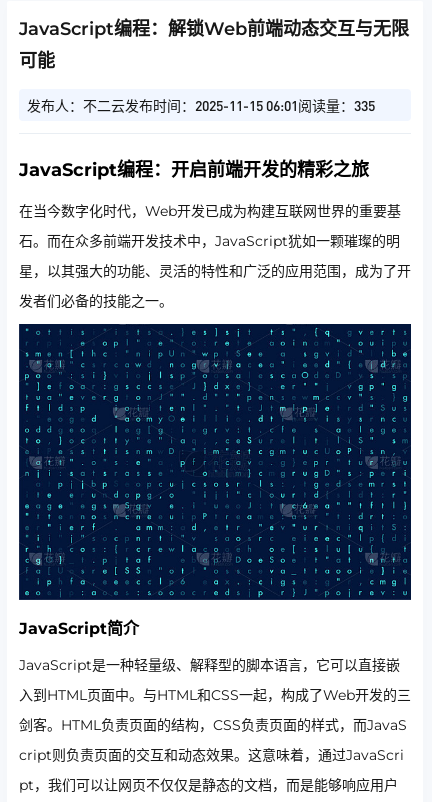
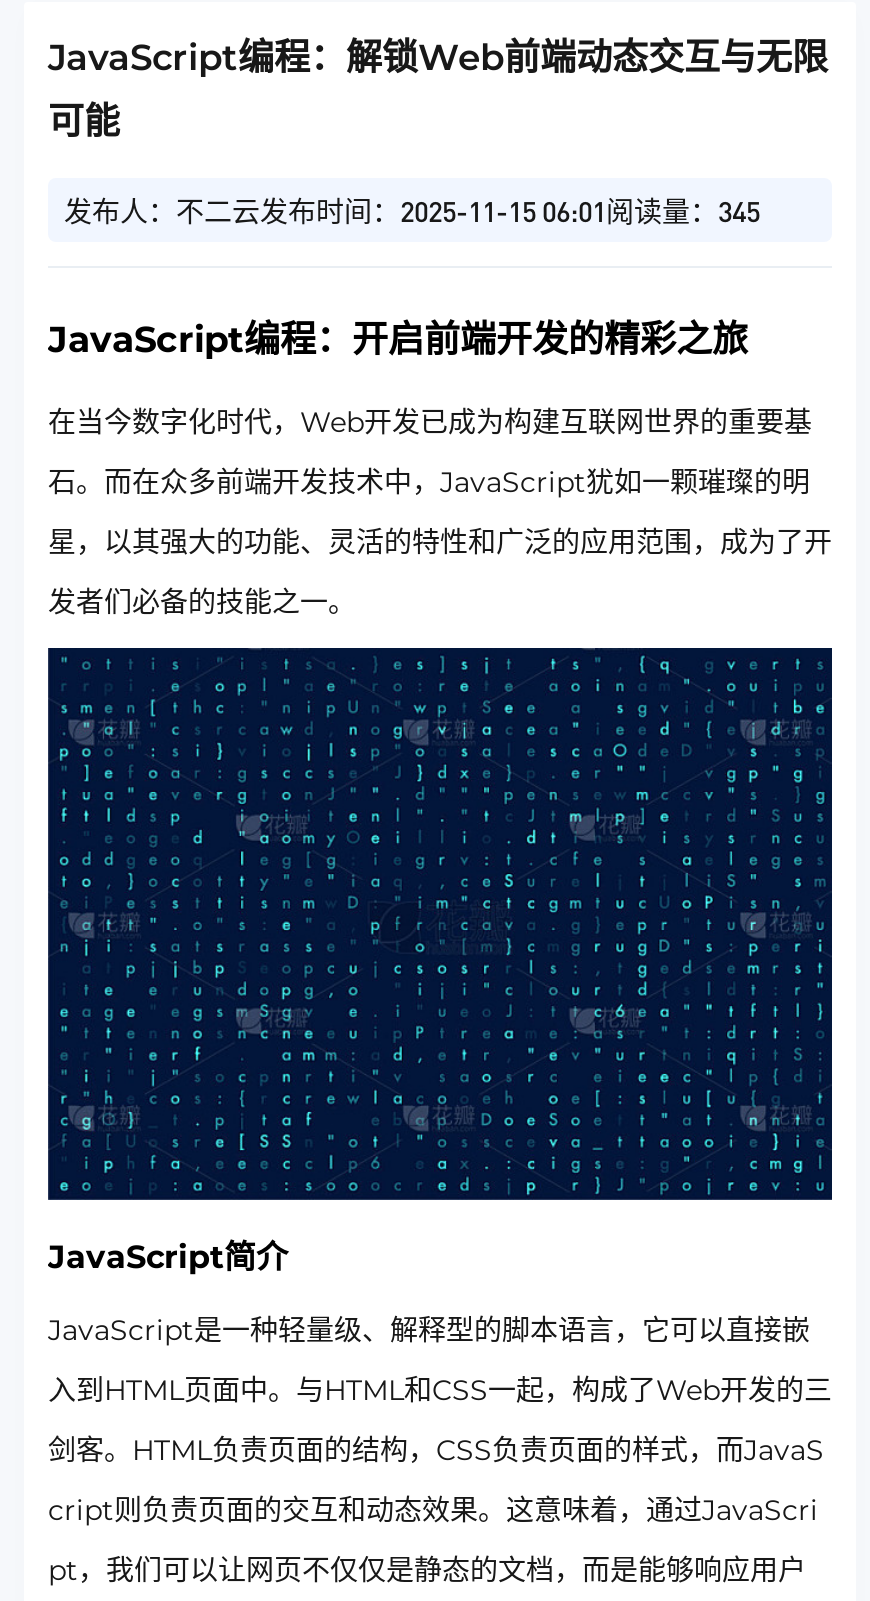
[27,96,375,114] 发布人：不二云发布时间：2025-11-15 06:01阅读量：335 -> [64,192,760,228] 发布人：不二云发布时间：2025-11-15 06:01阅读量：345

